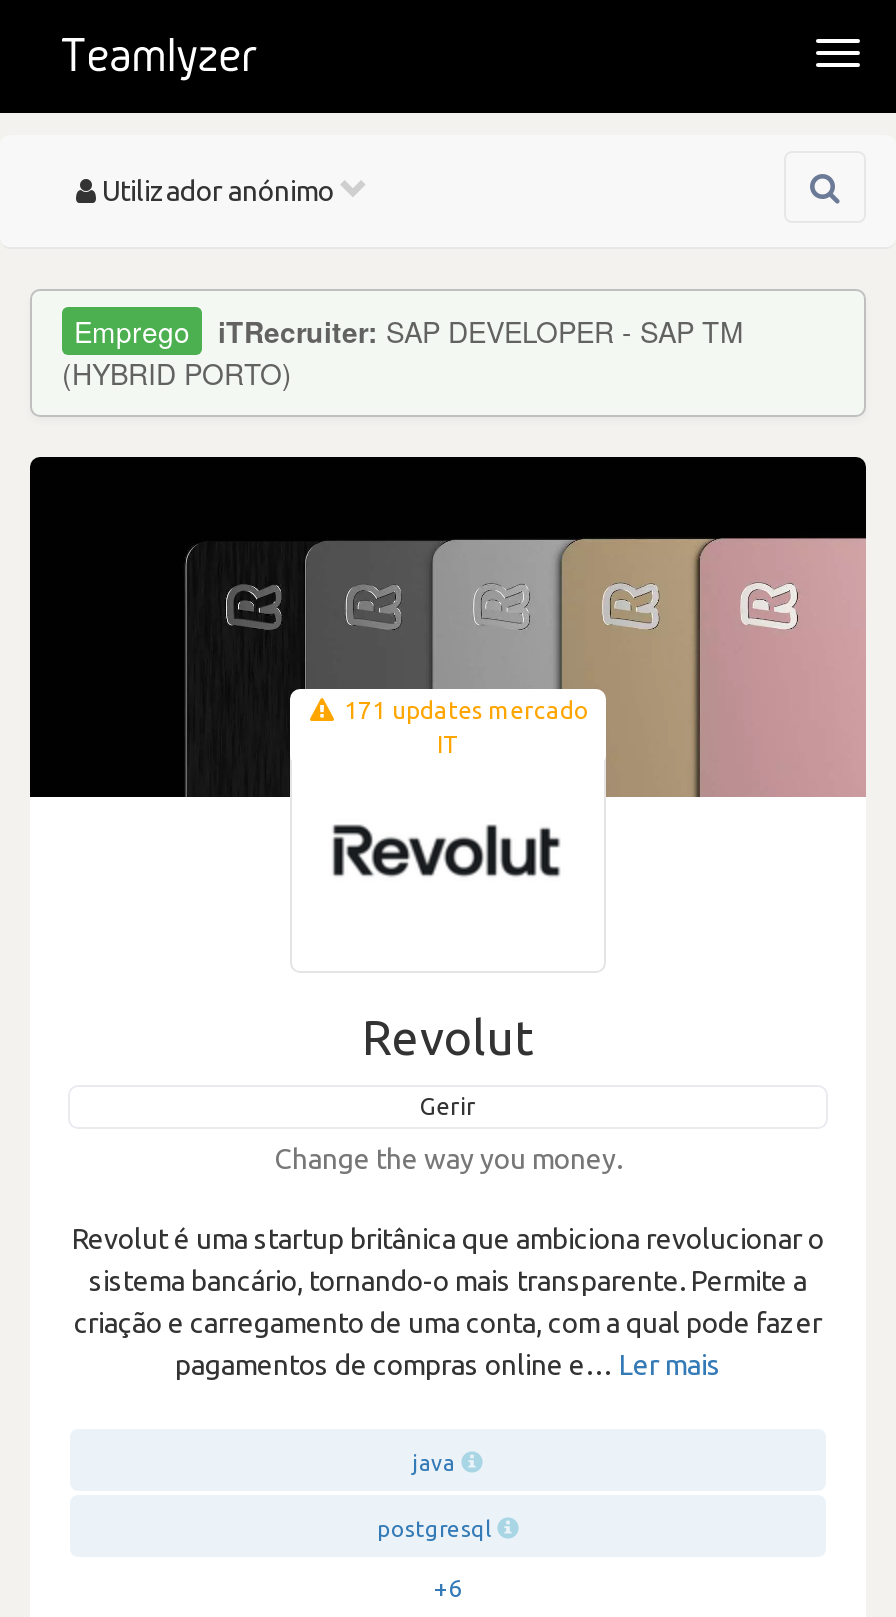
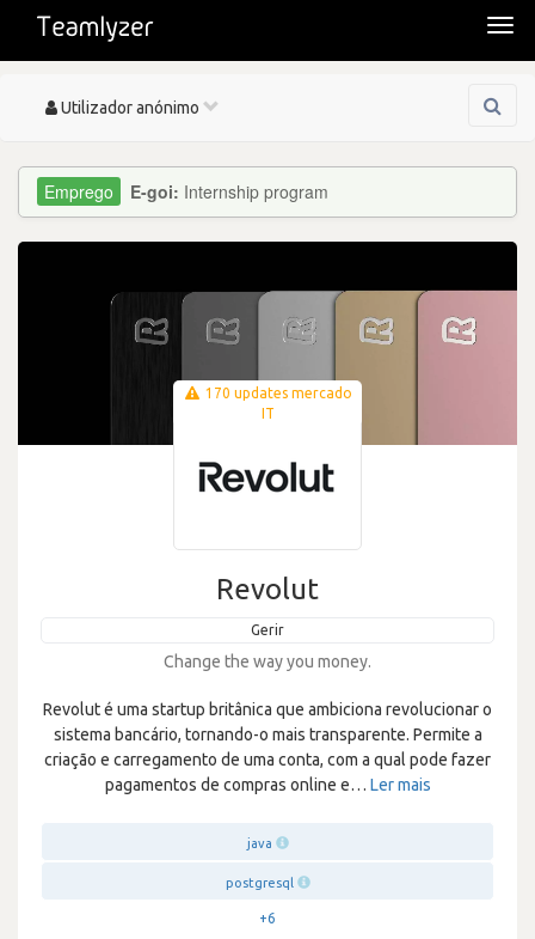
[62,311,744,393] iTRecruiter: SAP DEVELOPER - SAP TM | (HYBRID PORTO) -> [130,179,328,203] E-goi: Internship program
[344,697,590,723] 171 updates mercado -> [205,385,352,401] 170 updates mercado

